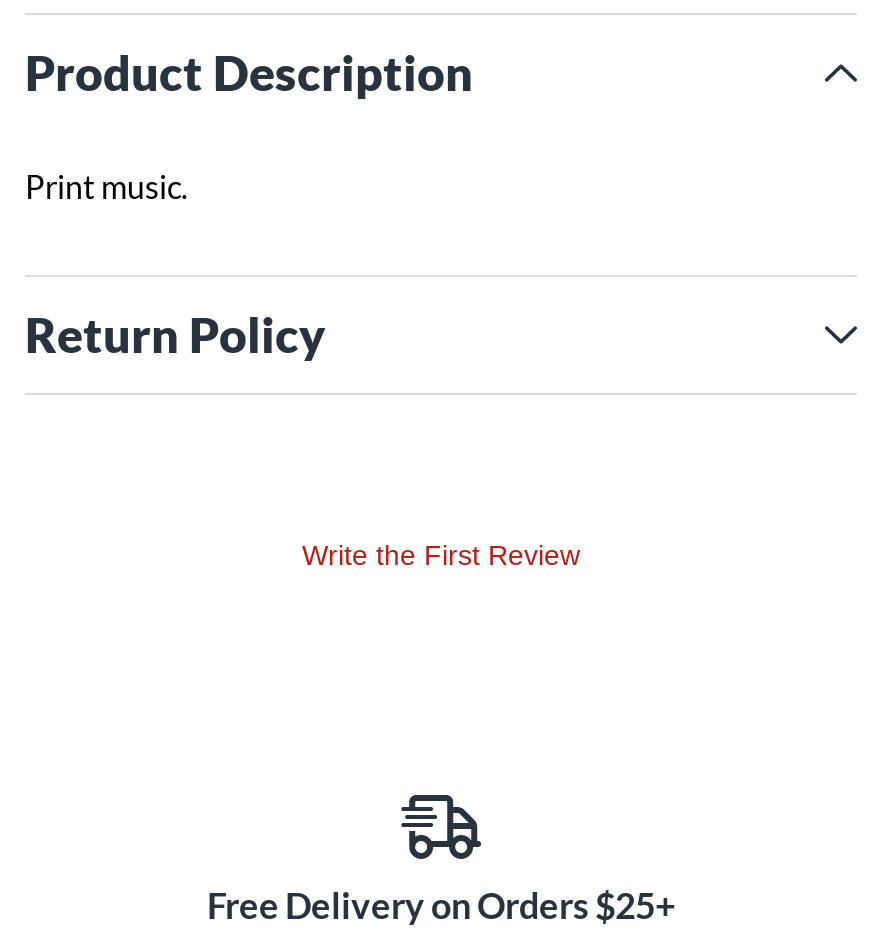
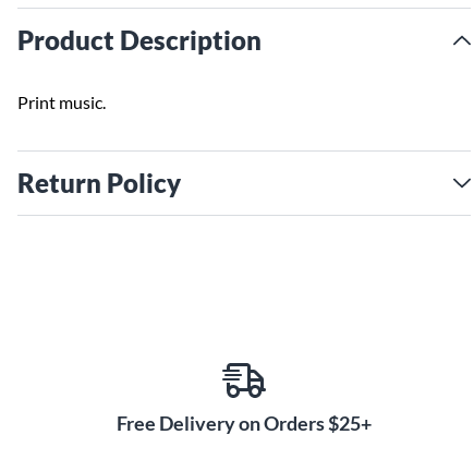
[302,539,580,571] Write the First Review -> none

